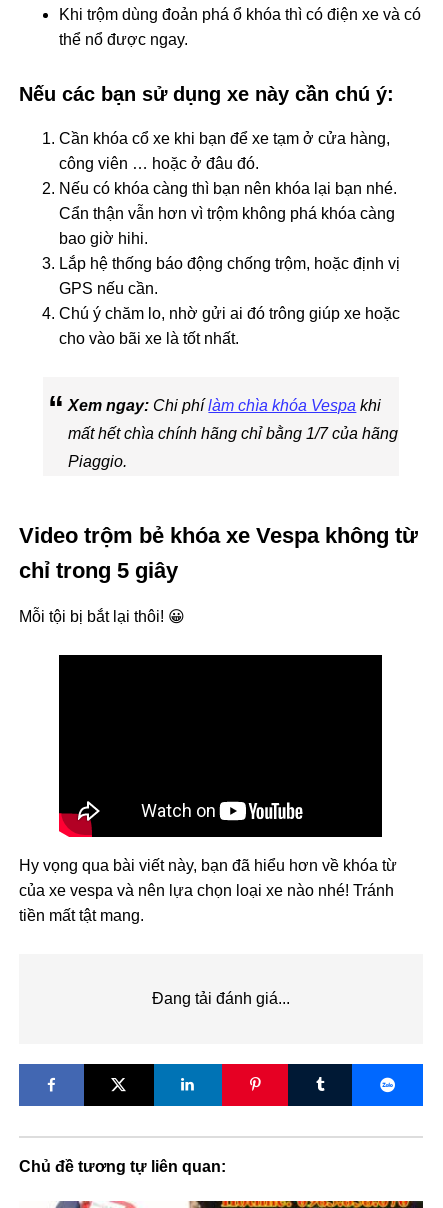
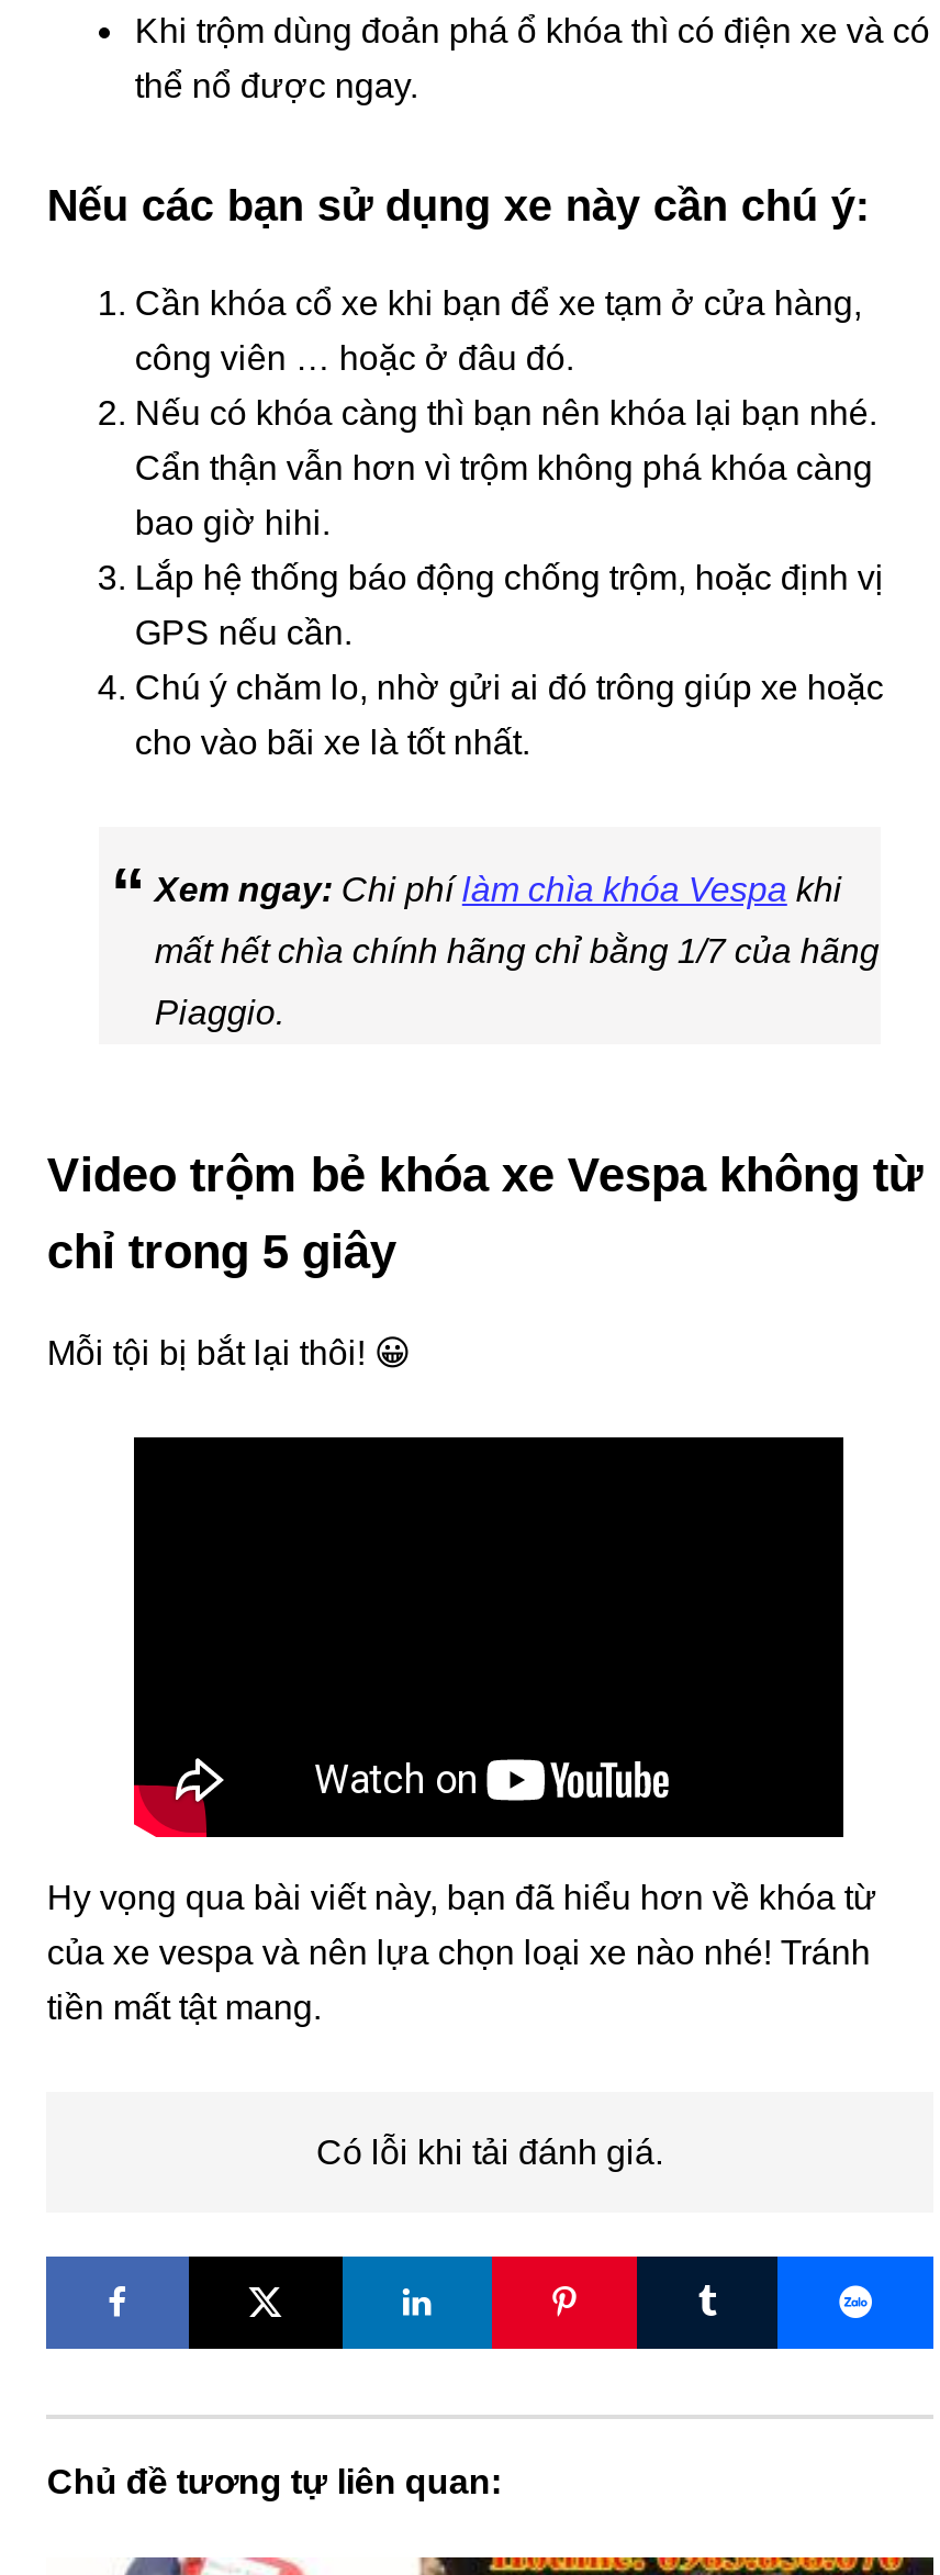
[152,990,290,1007] Đang tải đánh giá... -> [316,2135,663,2172] Có lỗi khi tải đánh giá.

